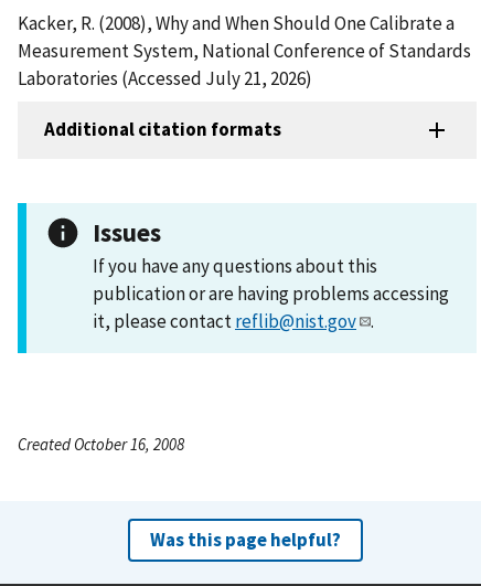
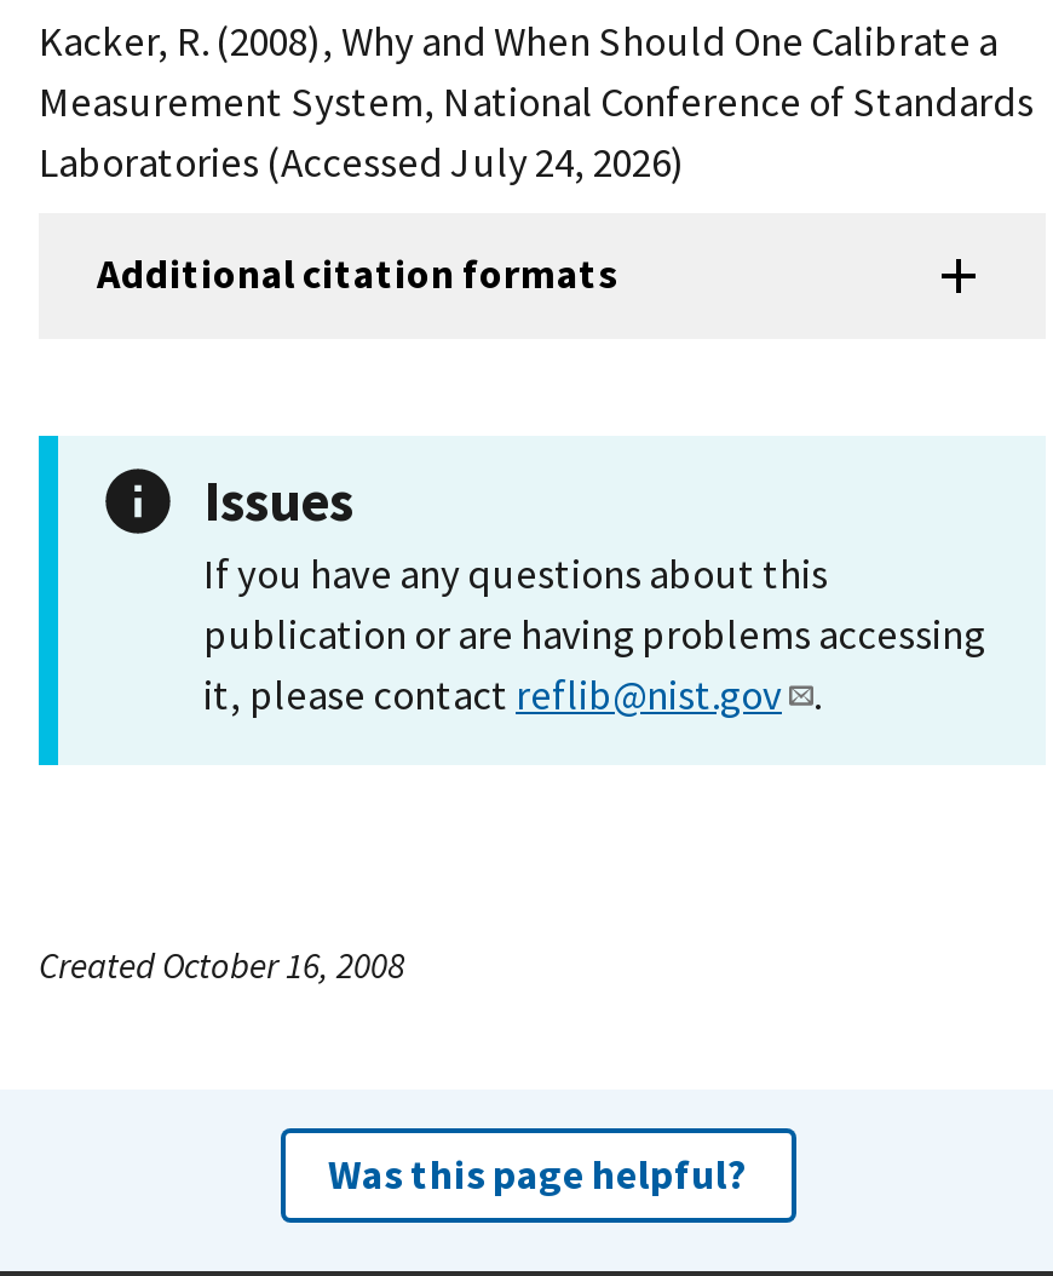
[18,66,312,90] Laboratories (Accessed July 21, 2026) -> [39,135,685,189] Laboratories (Accessed July 24, 2026)

